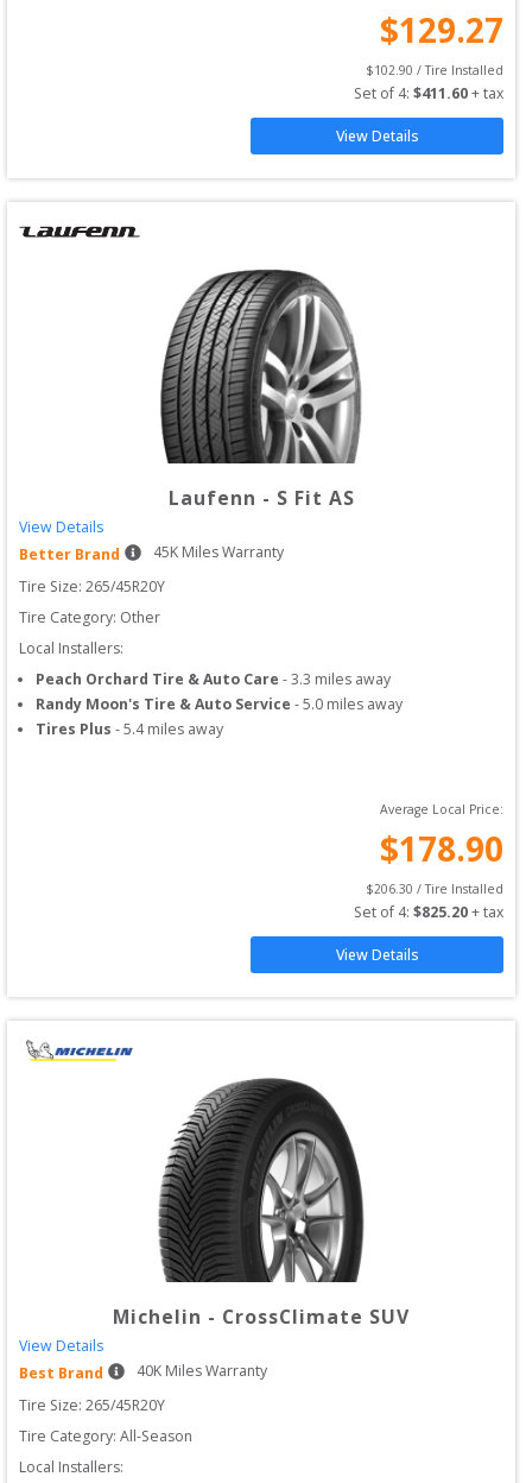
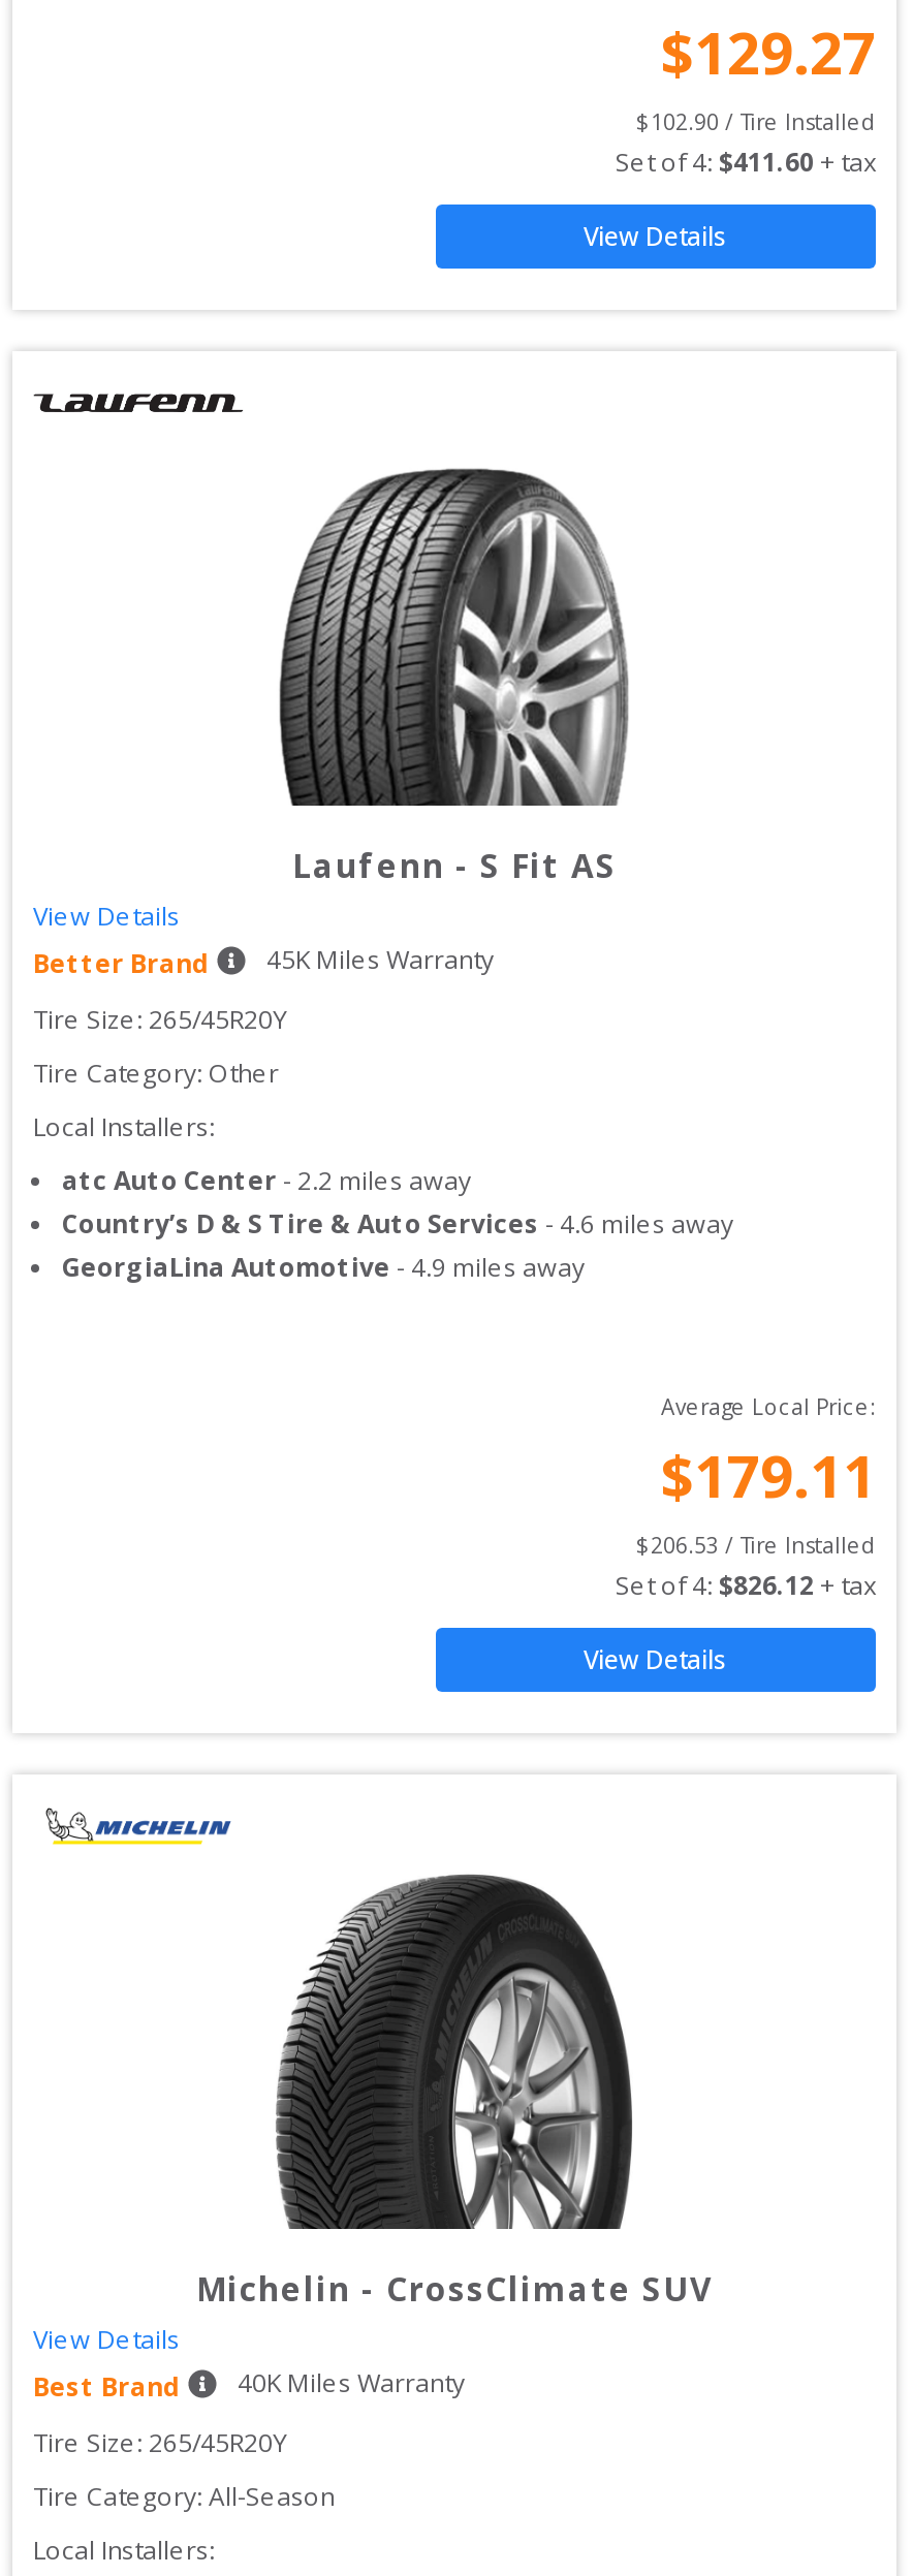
[36,668,403,739] Peach Orchard Tire & Auto Care - 3.3 miles away | Randy Moon's Tire & Auto Service - 5.0 miles away | Tires Plus - 5.4 miles away -> [62,1162,733,1284] atc Auto Center - 2.2 miles away | Country’s D & S Tire & Auto Services - 4.6 miles away | GeorgiaLina Automotive - 4.9 miles away
[380,825,503,870] $178.90 -> [661,1435,876,1513] $179.11
[366,880,503,897] $206.30 / Tire Installed -> [636,1530,876,1559] $206.53 / Tire Installed
[354,901,503,922] Set of4: $825.20 + tax -> [616,1567,876,1602] Set of4: $826.12 + tax

